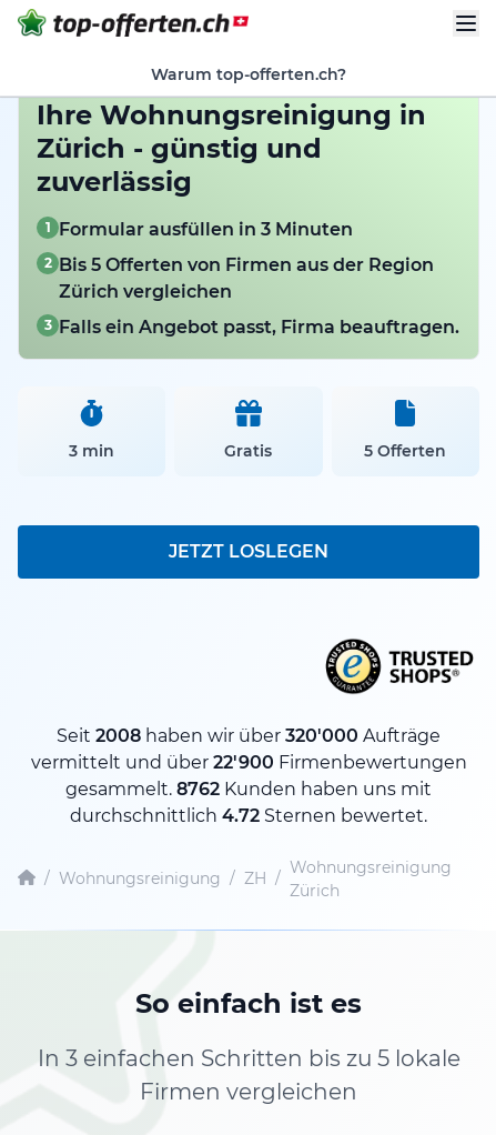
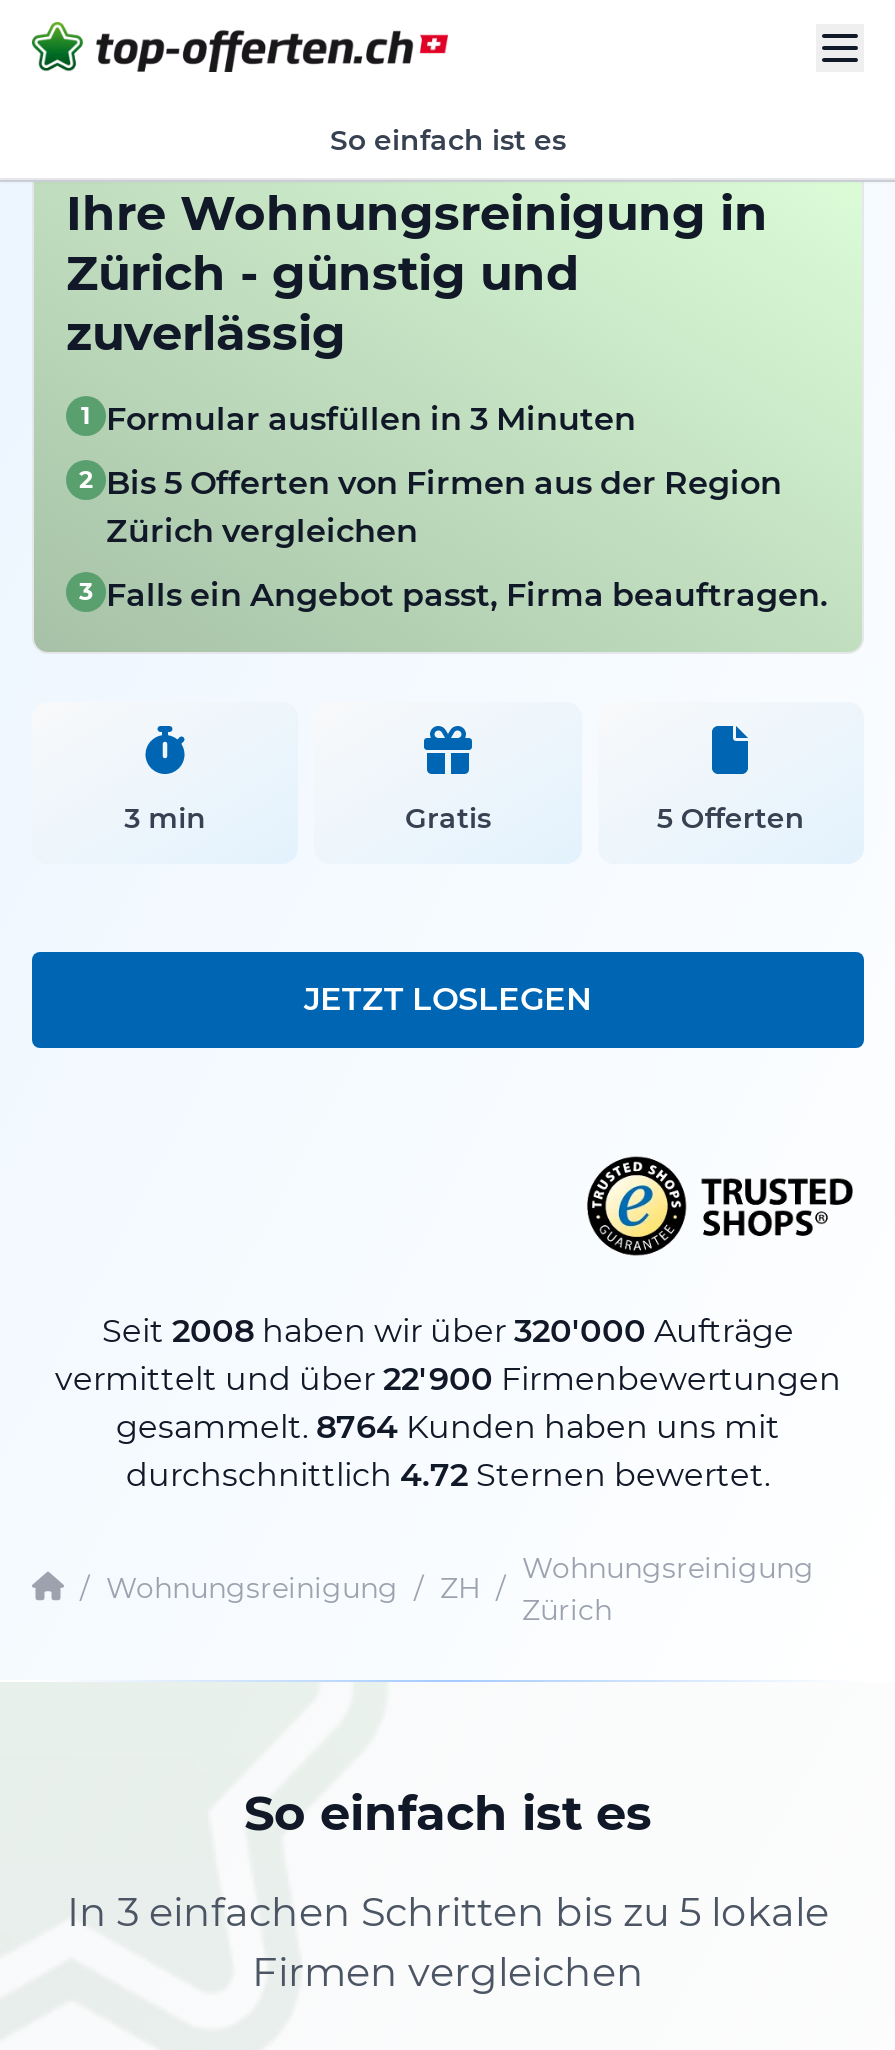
[151,65,346,85] Warum top-offerten.ch? -> [330,123,566,159] So einfach ist es
[65,778,432,799] gesammelt. 8762 Kunden haben uns mit -> [116,1408,780,1446] gesammelt. 8764 Kunden haben uns mit

